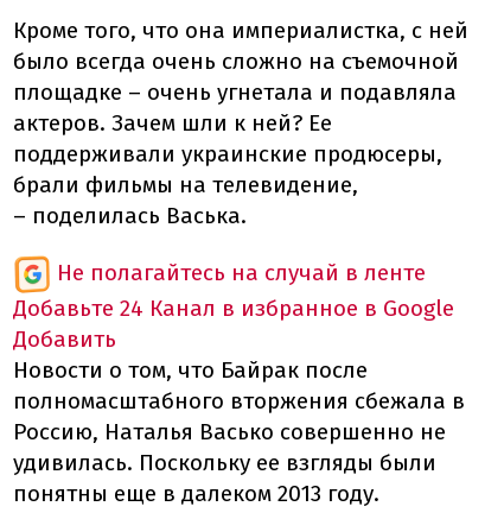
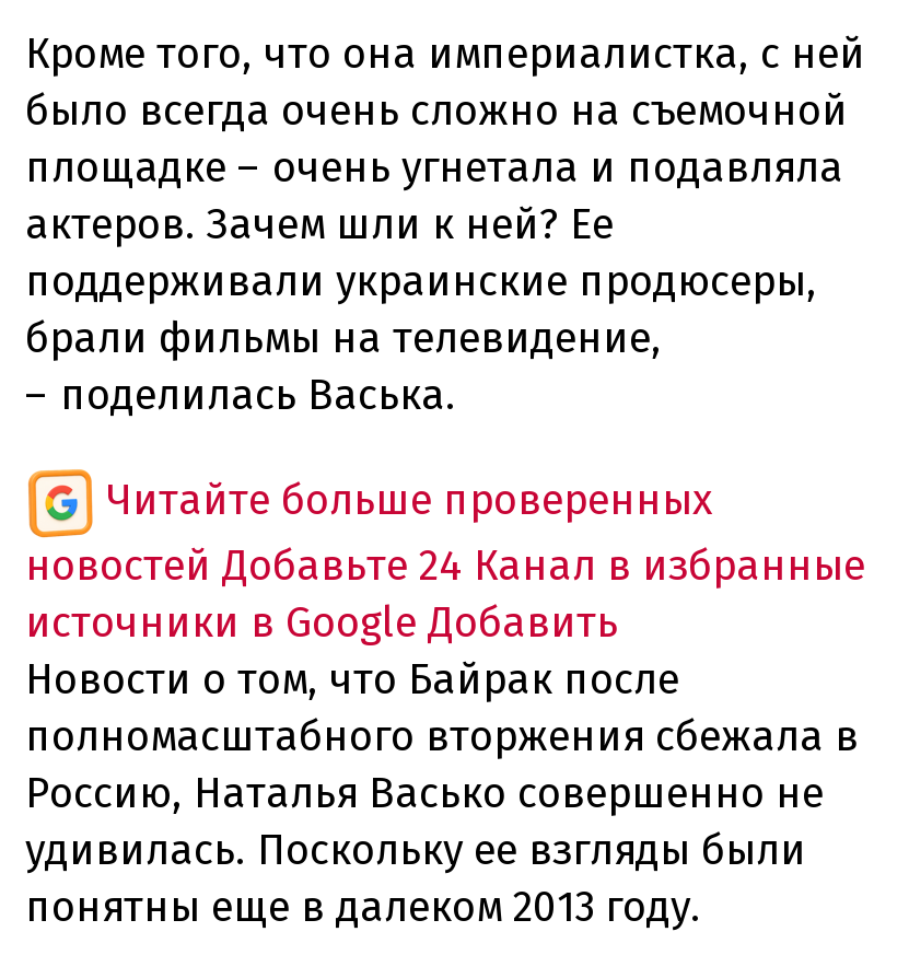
[13,258,454,352] Не полагайтесь на случай в ленте | Добавьте 24 Канал в избранное в Google | Добавить -> [25,474,865,647] Читайте больше проверенных | новостей Добавьте 24 Канал в избранные | источники в Google Добавить

